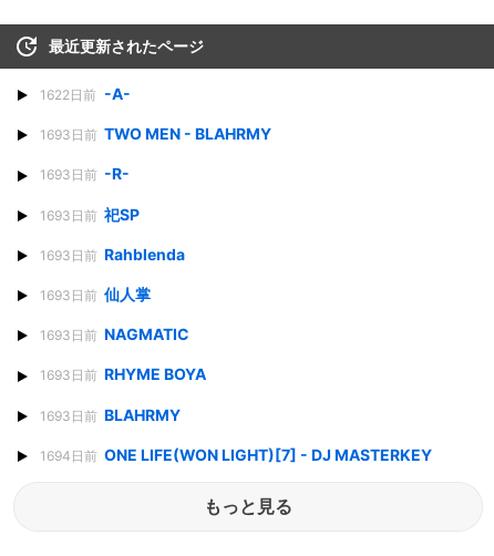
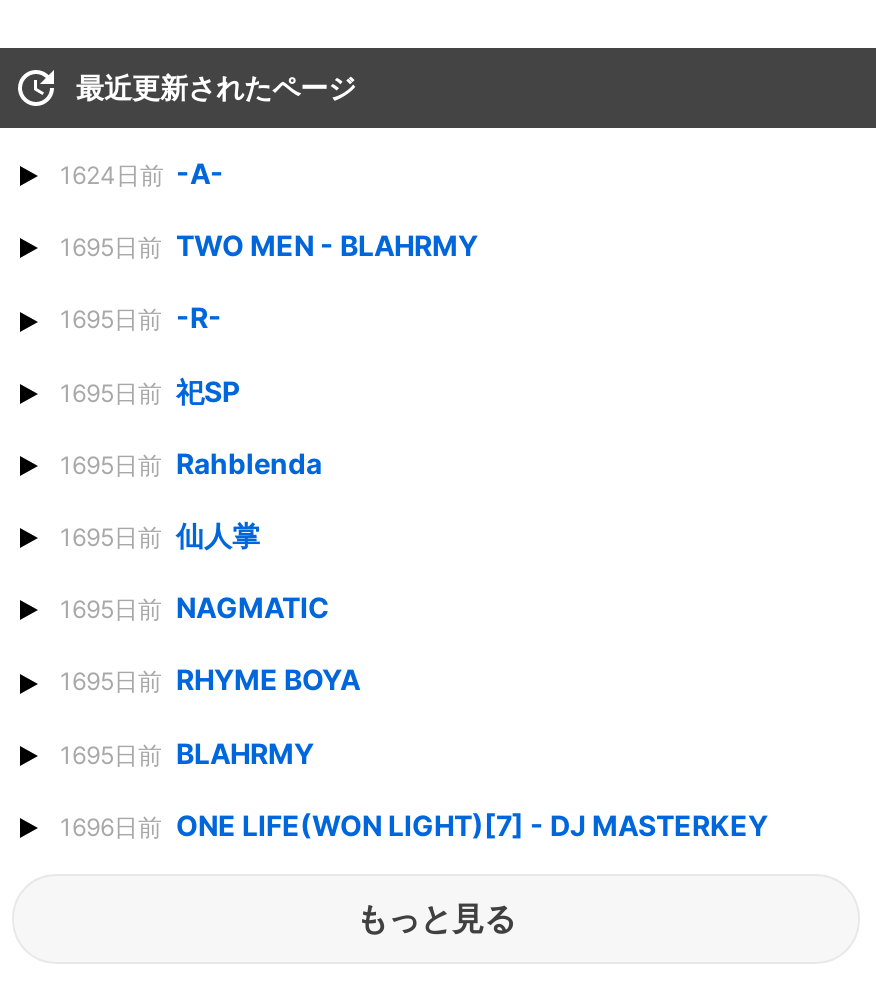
[40,84,131,103] 1622日前 -A- -> [60,156,224,190] 1624日前 -A-
[40,124,271,143] 1693日前 TWO MEN - BLAHRMY -> [60,228,478,262] 1695日前 TWO MEN - BLAHRMY
[40,164,130,183] 1693日前 -R- -> [60,301,222,335] 1695日前 -R-
[40,204,140,223] 1693日前 祀SP -> [60,373,240,407] 1695日前 祀SP
[40,245,185,263] 1693日前 Rahblenda -> [60,446,322,480] 1695日前 Rahblenda
[40,285,151,303] 1693日前 仙人掌 -> [60,518,260,552] 1695日前 仙人掌
[40,325,189,343] 1693日前 NAGMATIC -> [60,590,330,624] 1695日前 NAGMATIC
[40,365,206,384] 1693日前 RHYME BOYA -> [60,663,360,697] 1695日前 RHYME BOYA
[40,405,181,424] 1693日前 BLAHRMY -> [60,735,314,769] 1695日前 BLAHRMY
[40,445,432,464] 1694日前 ONE LIFE(WON LIGHT)[7] - DJ MASTERKEY -> [60,807,768,841] 1696日前 ONE LIFE(WON LIGHT)[7] - DJ MASTERKEY

